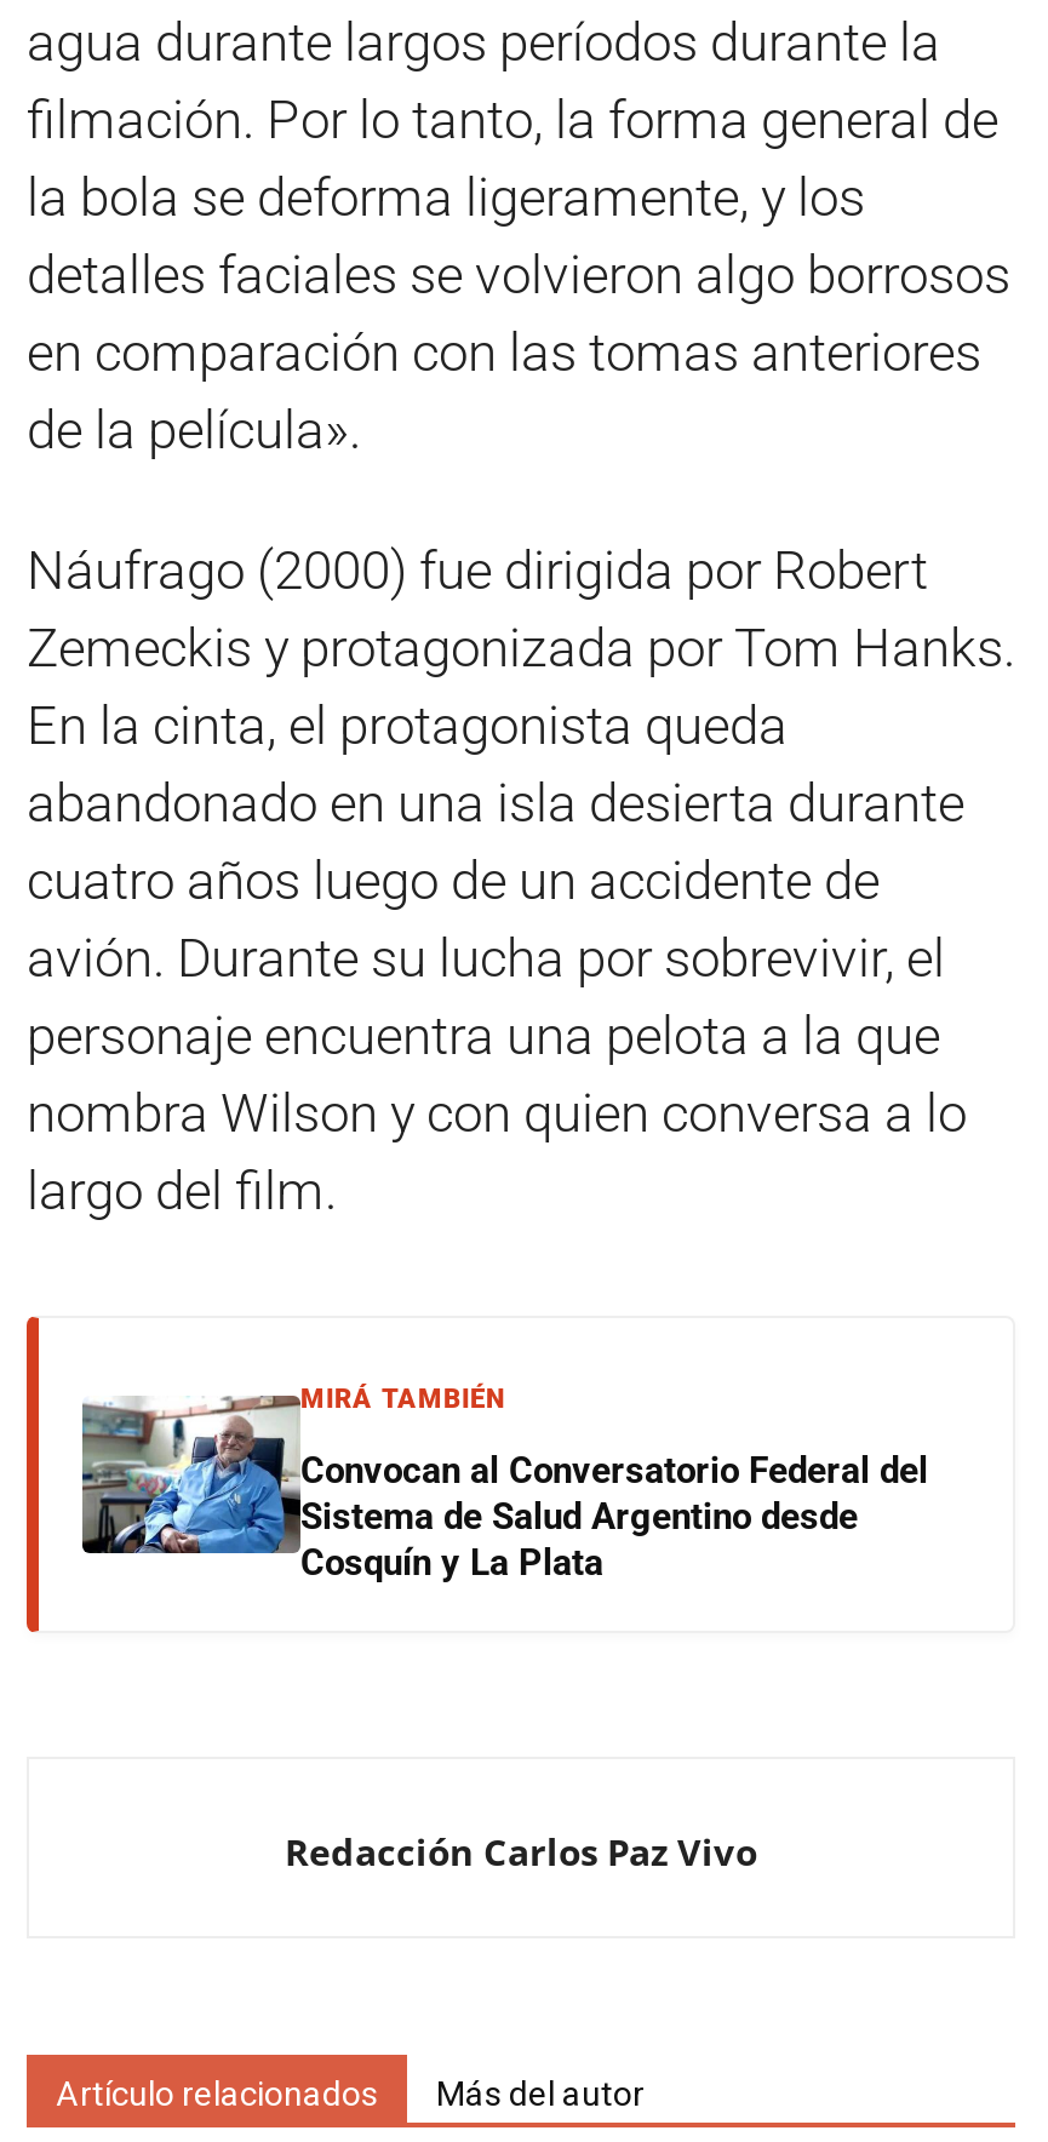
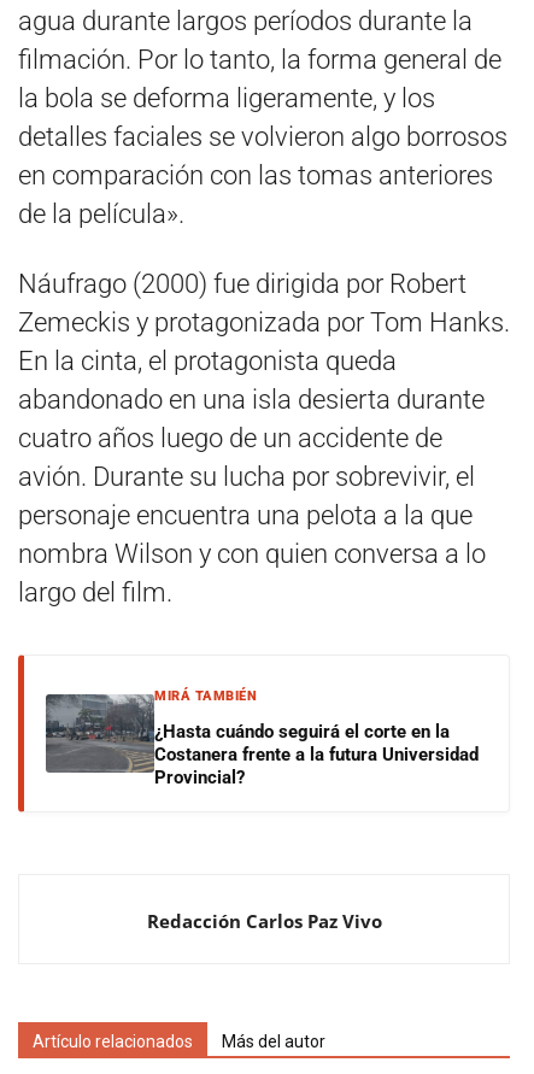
[80,1396,928,1584] [image] | Convocan al Conversatorio Federal del | Sistema de Salud Argentino desde | Cosquín y La Plata -> [45,693,479,788] [image] | ¿Hasta cuándo seguirá el corte en la | Costanera frente a la futura Universidad | Provincial?

